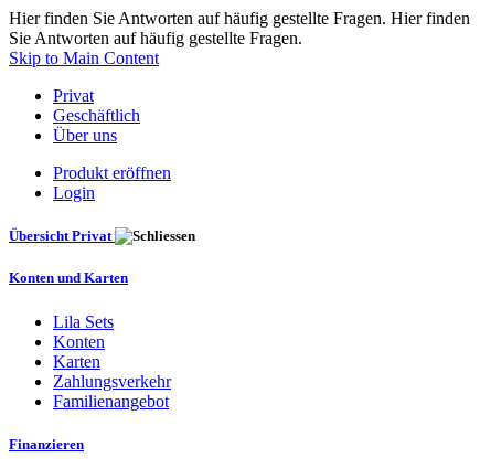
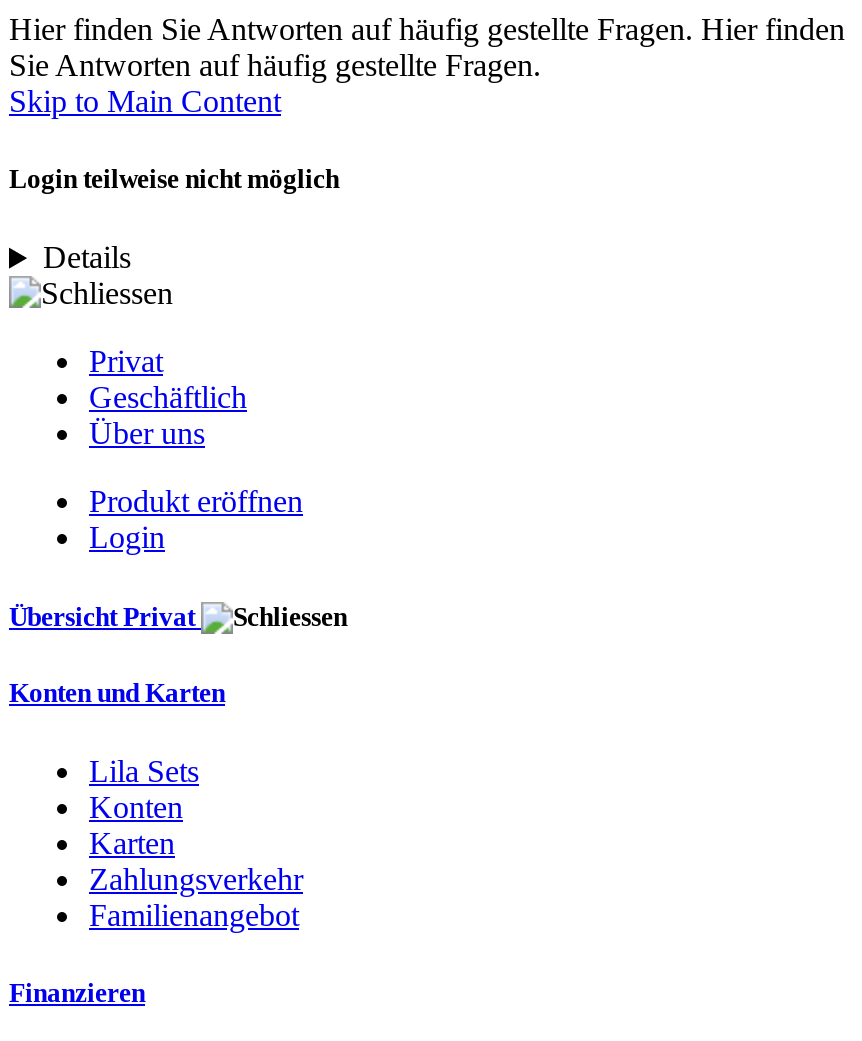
none -> [9,164,339,275] Login teilweise nicht möglich | Details

